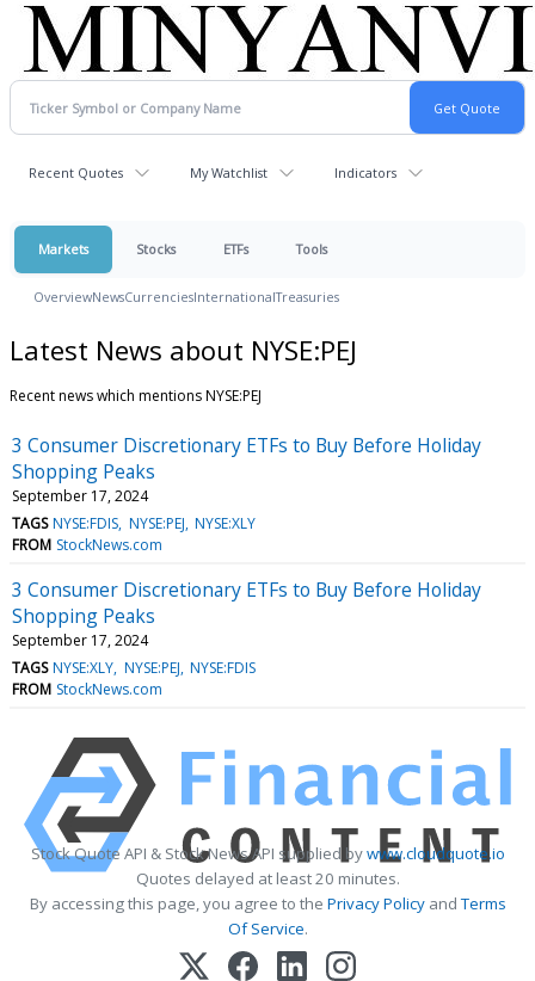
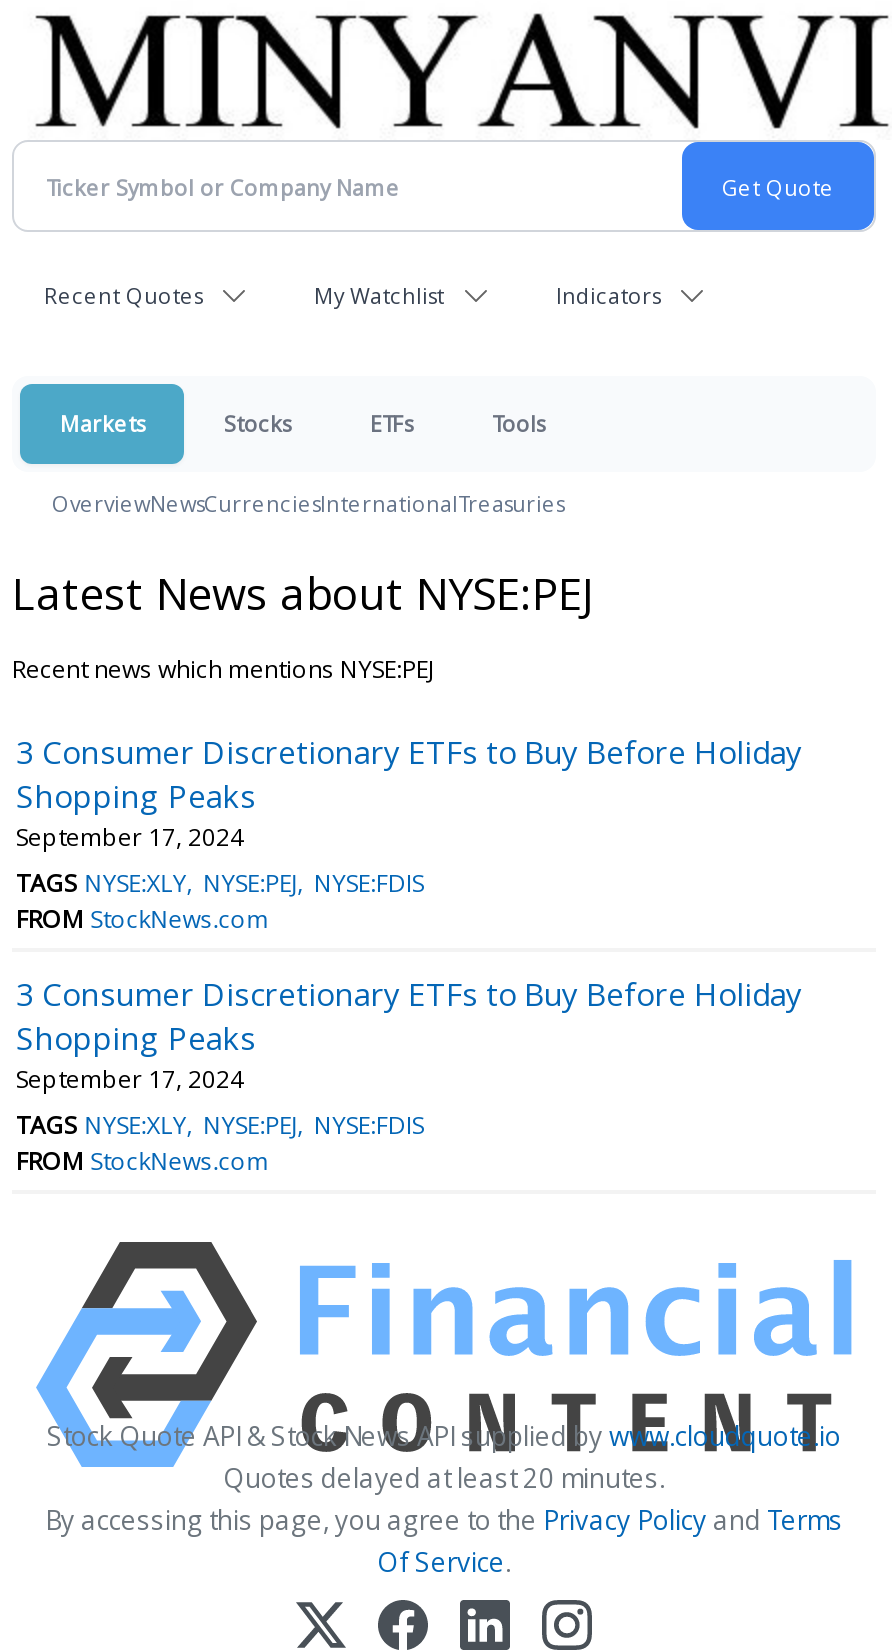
[12,513,255,533] TAGS NYSE:FDIS NYSE:PEJ NYSE:XLY -> [16,866,424,900] TAGS NYSE:XLY NYSE:PEJ NYSE:FDIS

